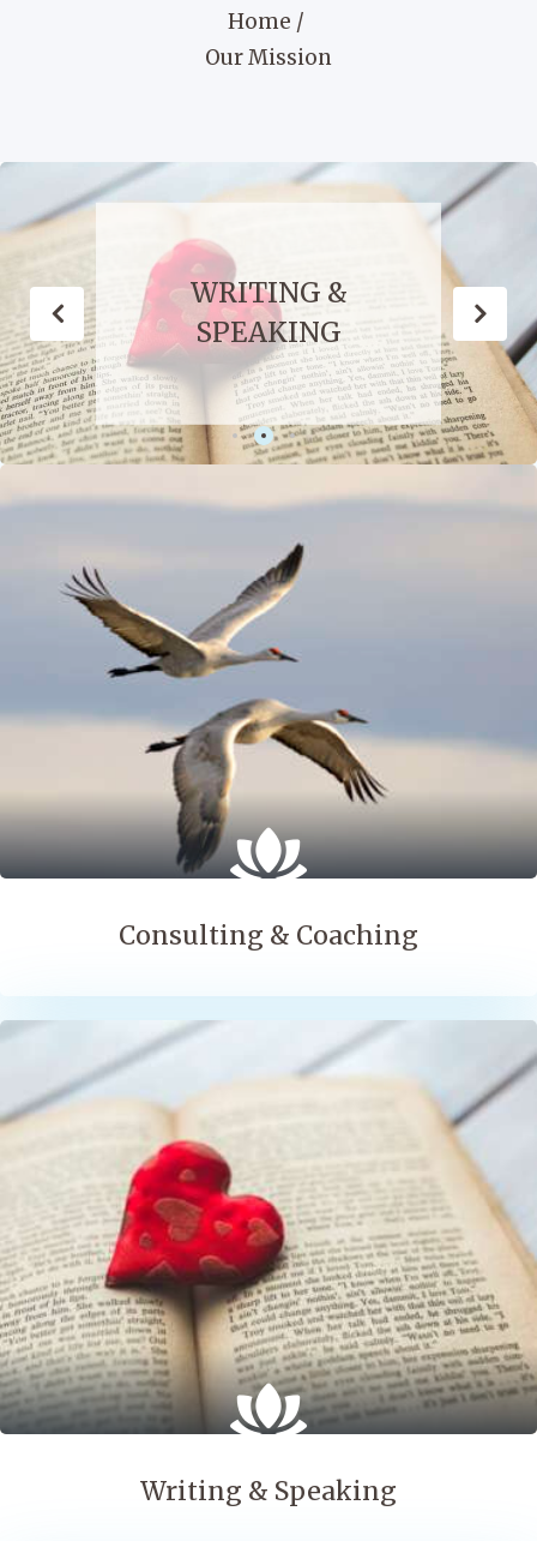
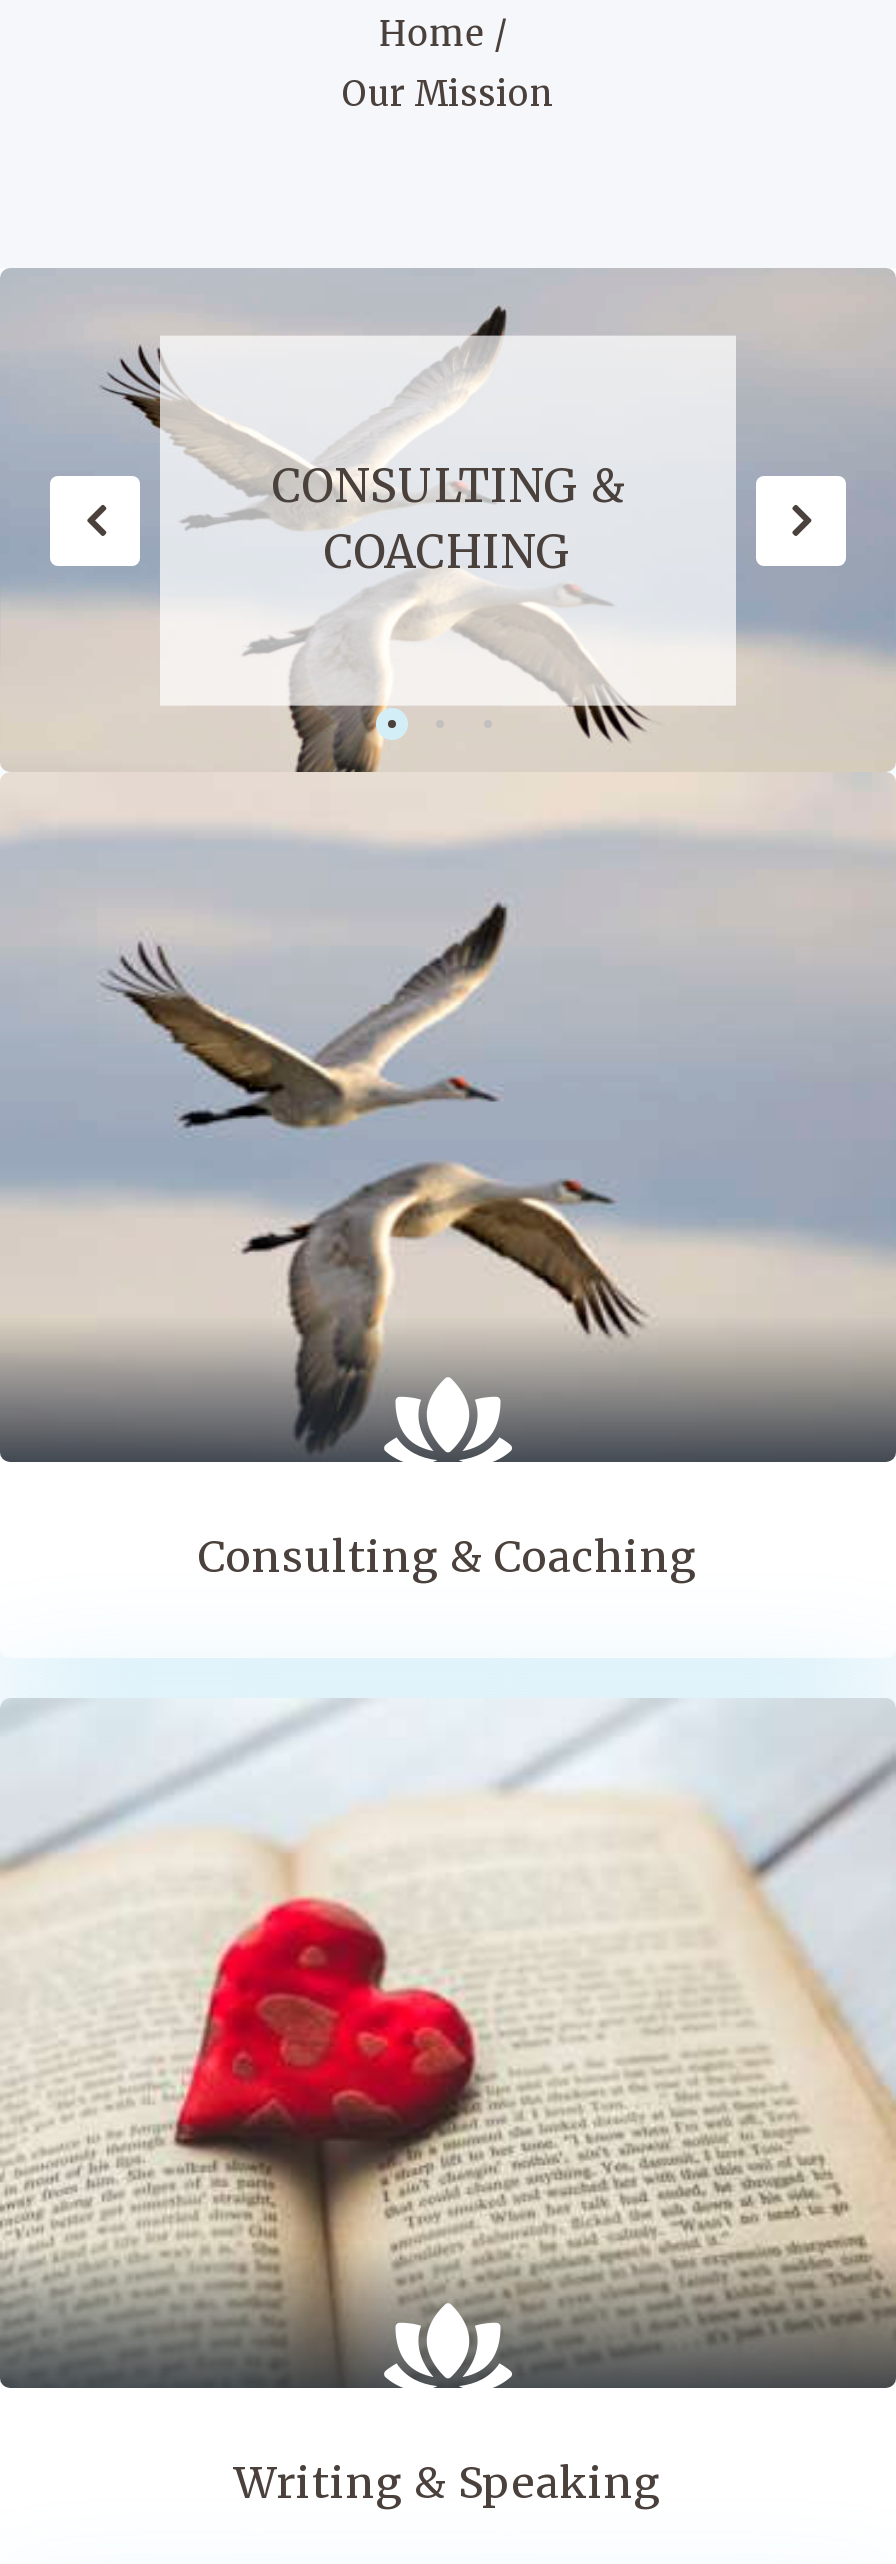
[4,163,533,464] [image] | WRITING & | SPEAKING -> [6,268,890,774] [image] | CONSULTING & | COACHING

